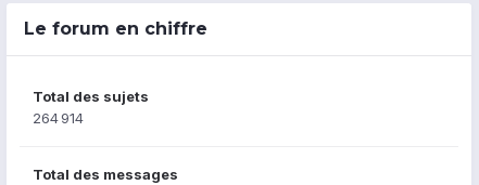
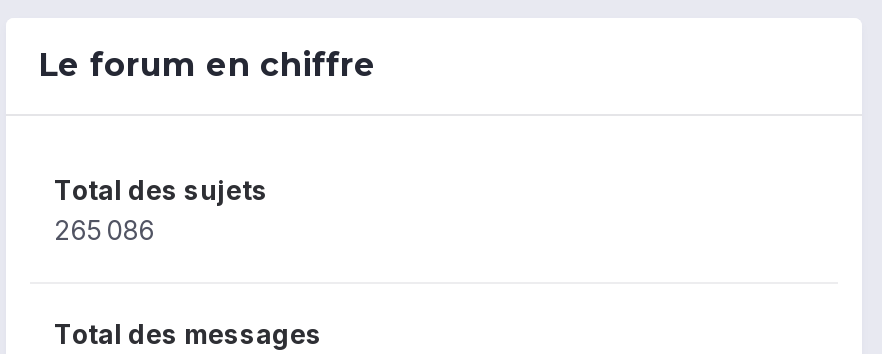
[33,109,84,126] 264 914 -> [54,213,154,245] 265 086

